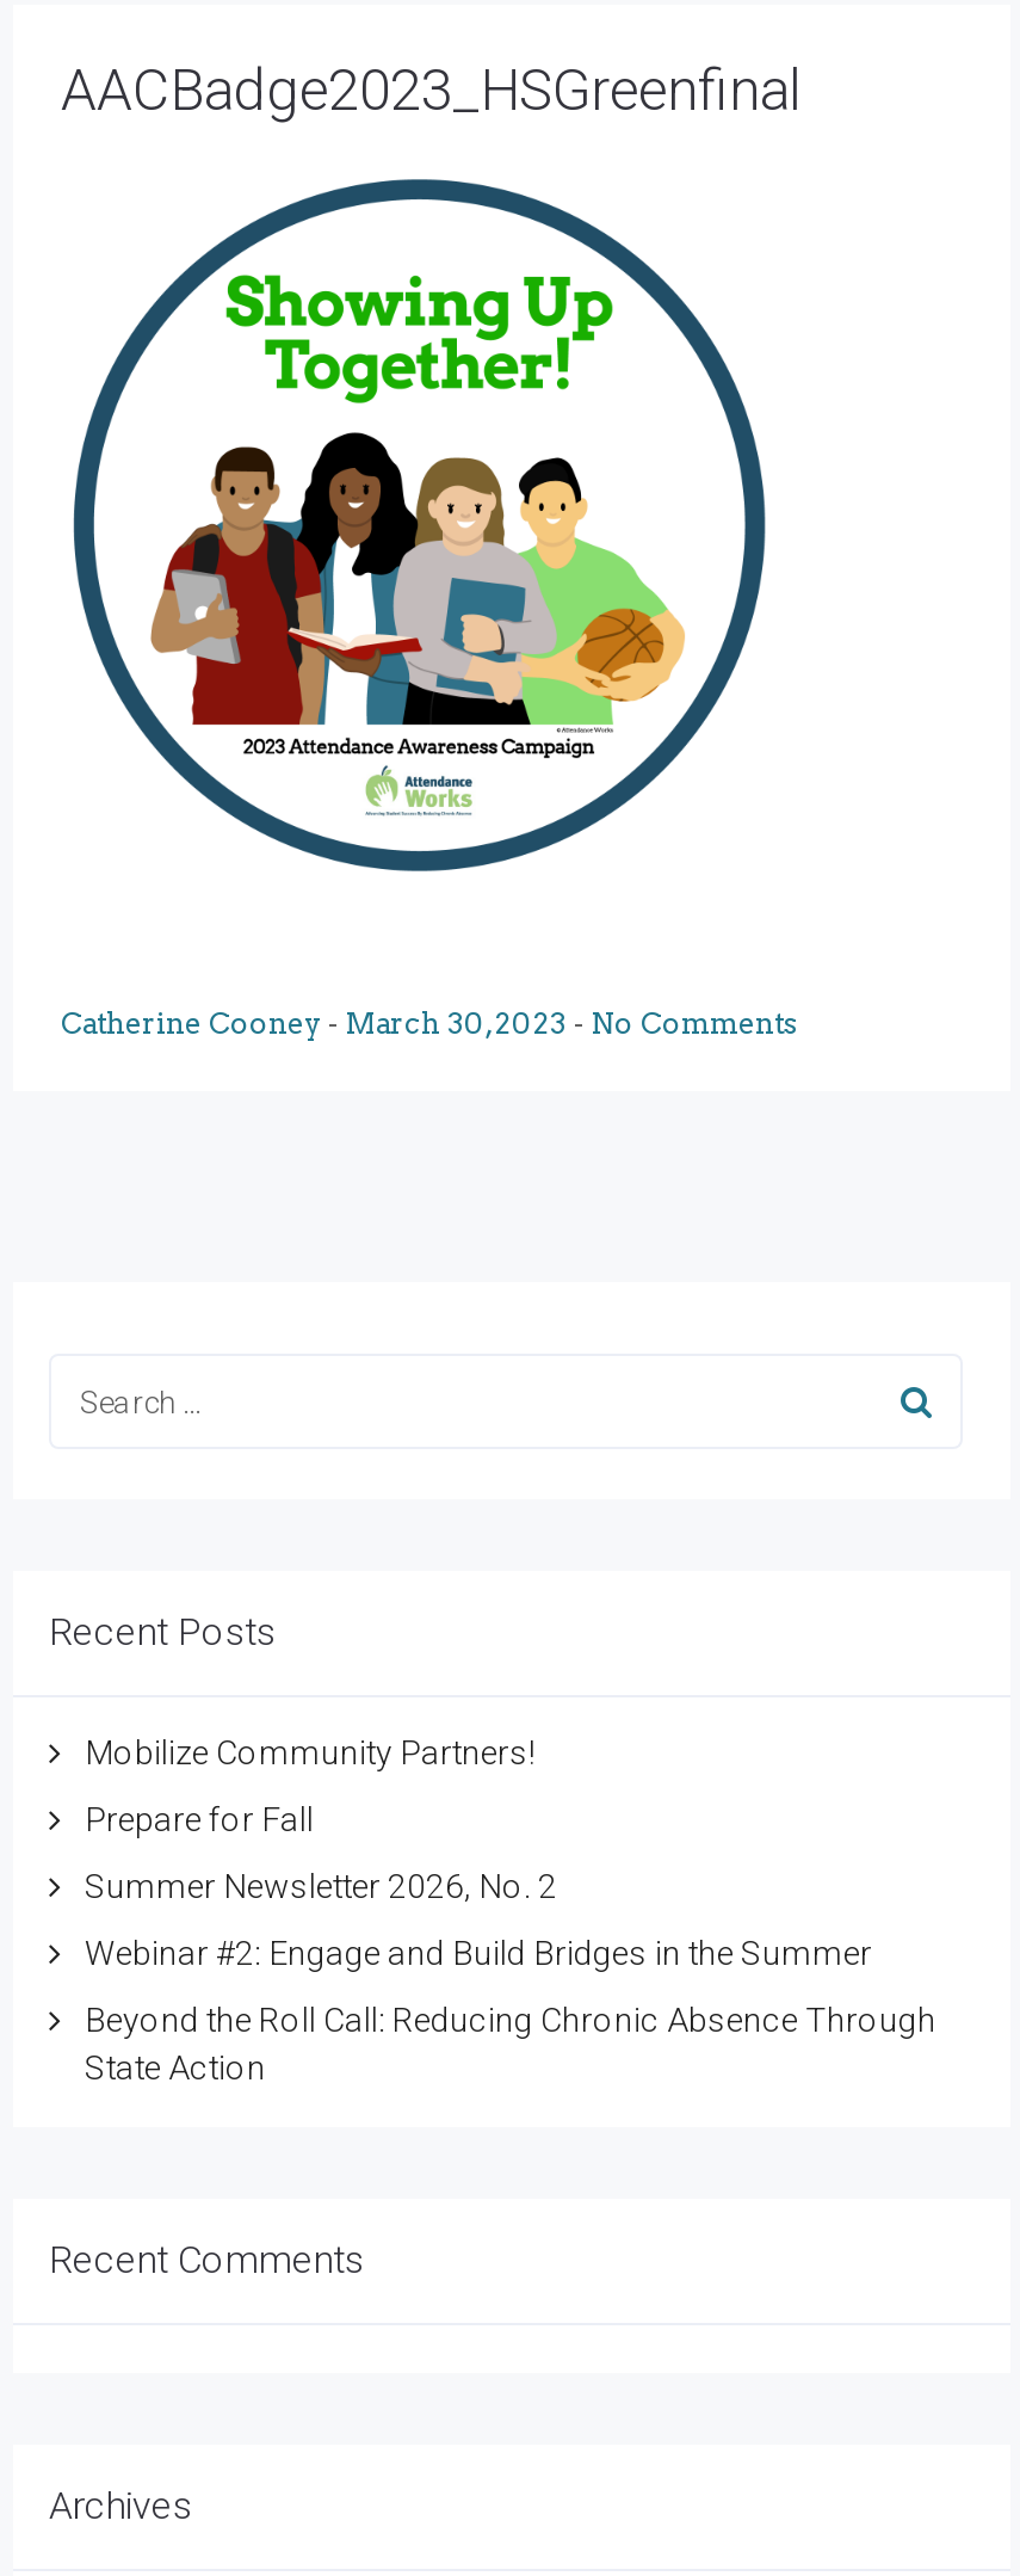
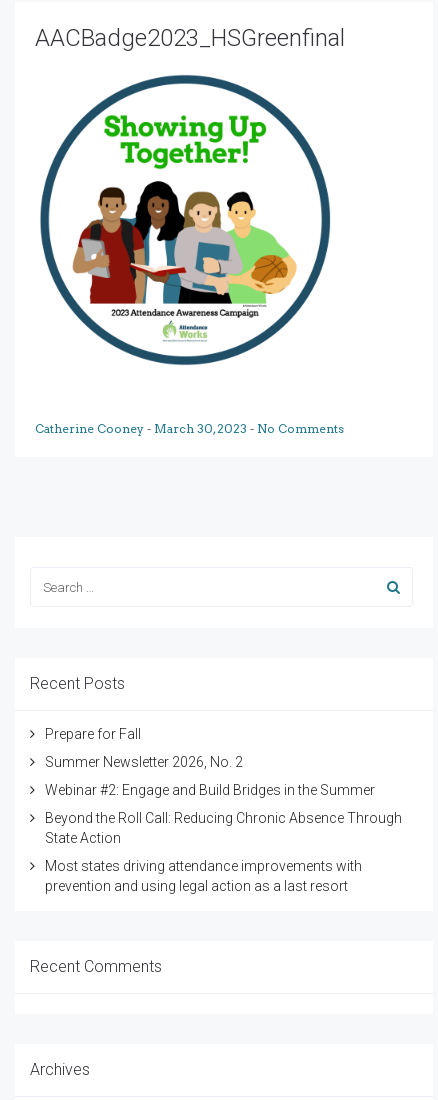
[85,1733,536,1771] Mobilize Community Partners! -> none
moved [85,1800,936,2087] -> [45,726,402,846]: Prepare for Fall | Summer Newsletter 2026, No. 2 | Webinar #2: Engage and Build Bridges in the Summer | Beyond the Roll Call: Reducing Chronic Absence Through | State Action
none -> [45,858,362,894] Most states driving attendance improvements with | prevention and using legal action as a last resort

